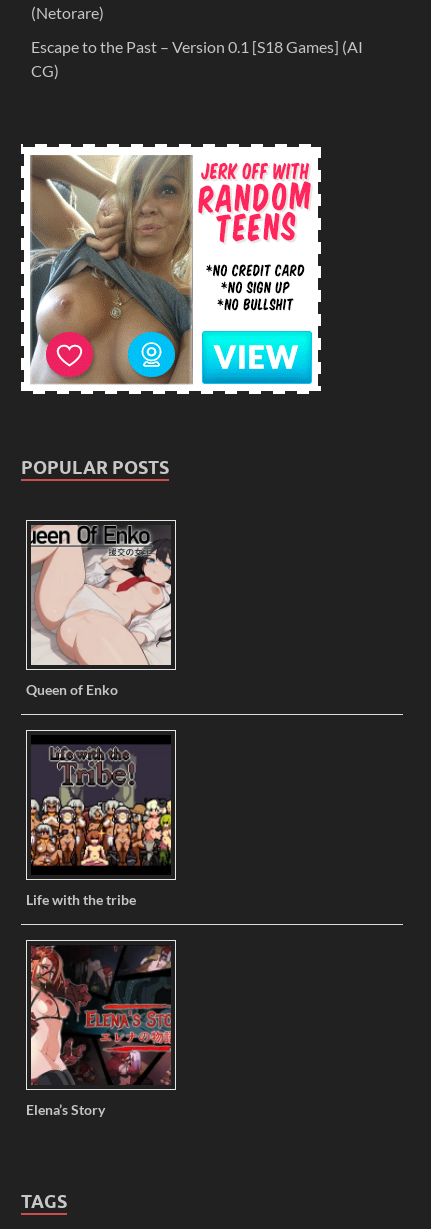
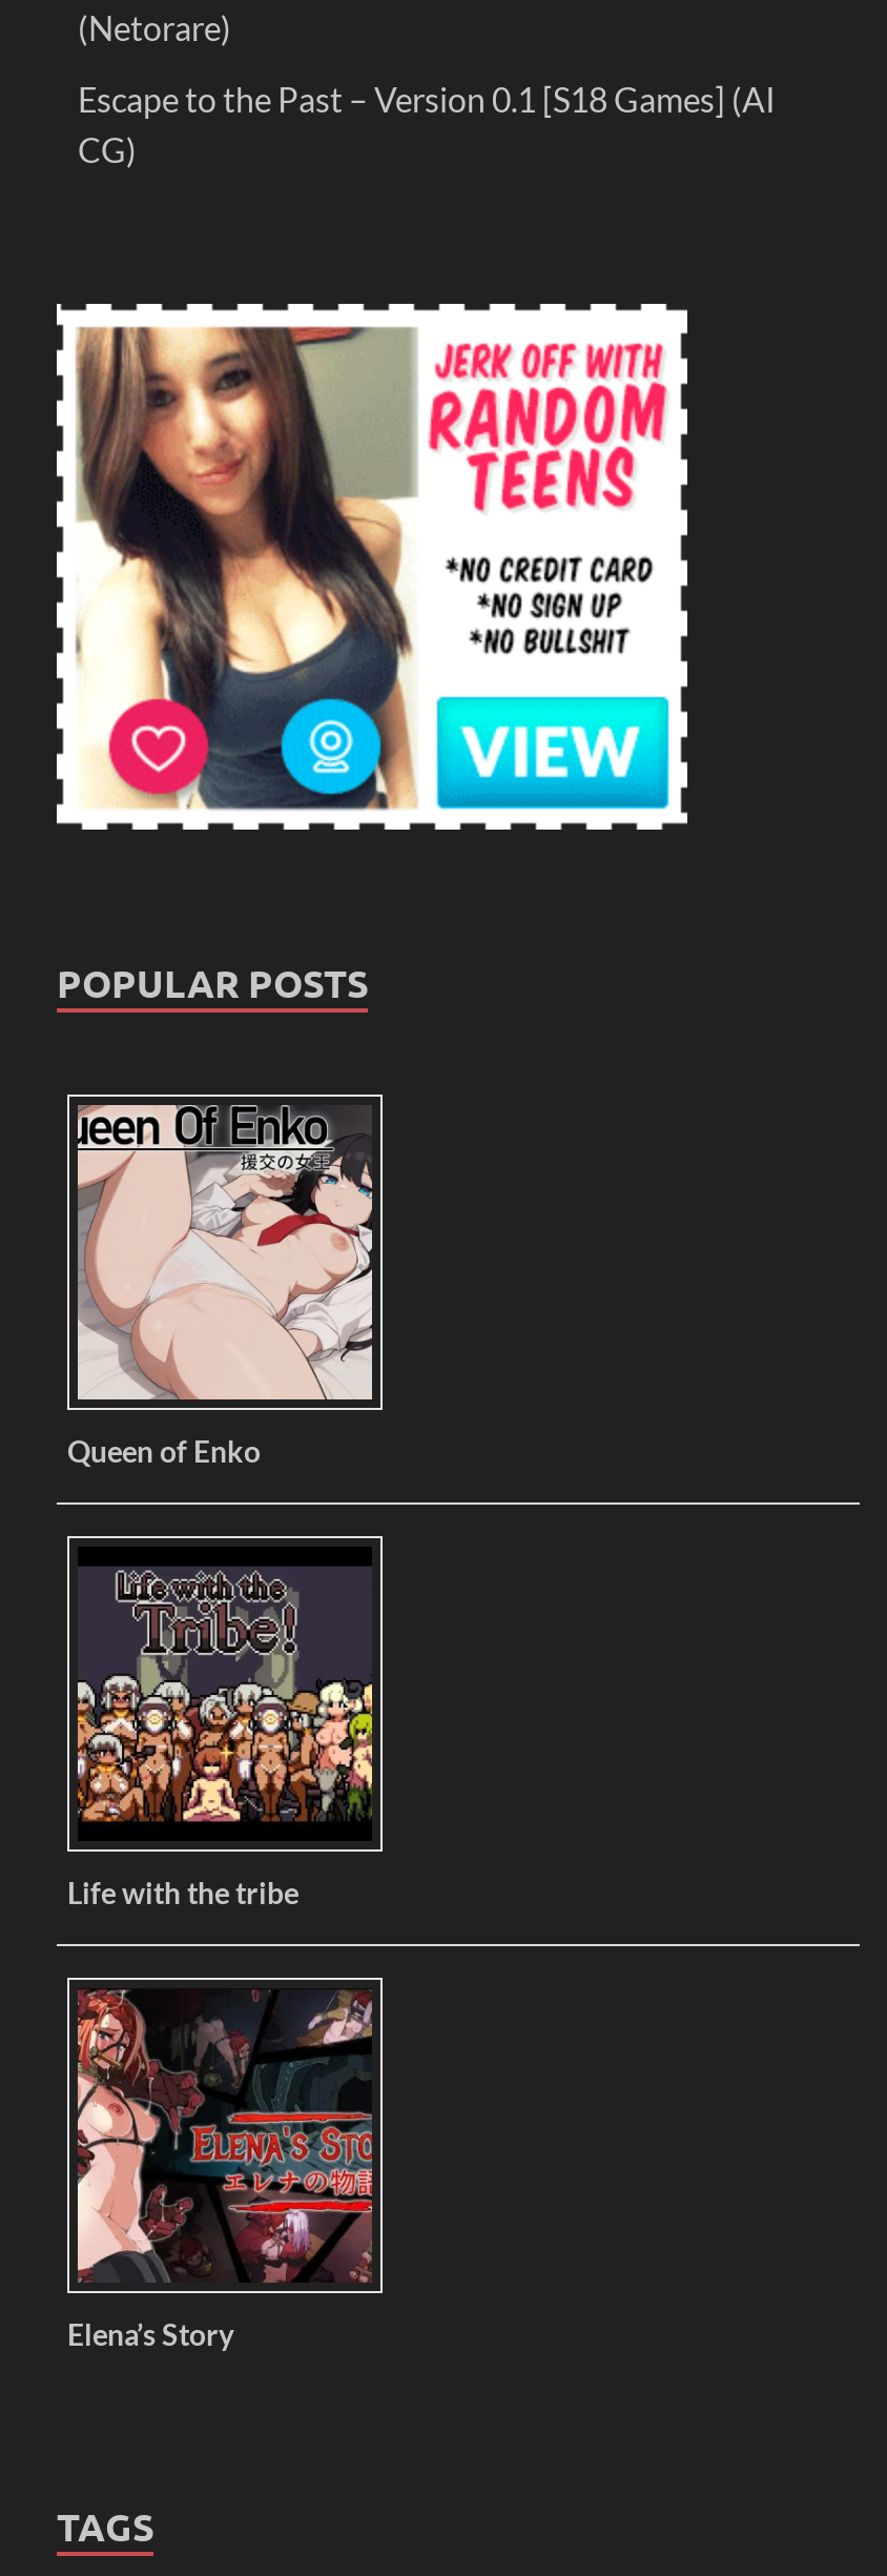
[29,155,193,385] [image] -> [61,326,683,831] [image]

